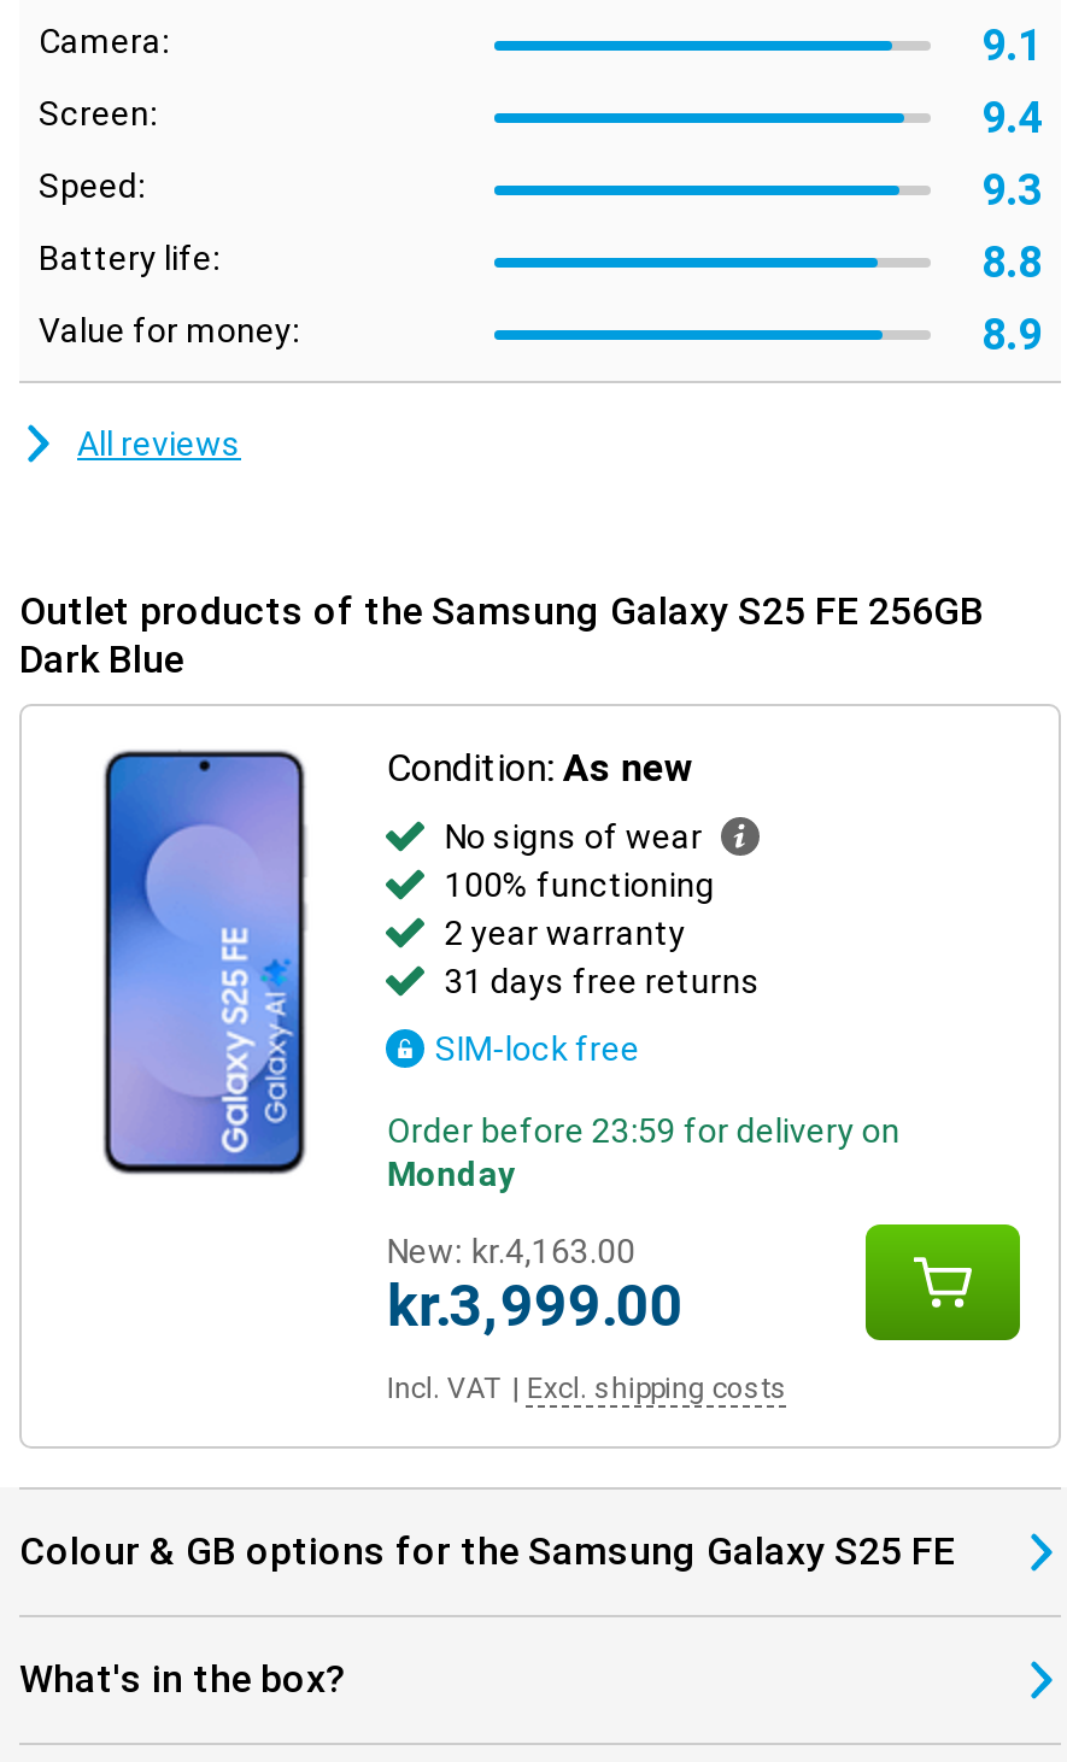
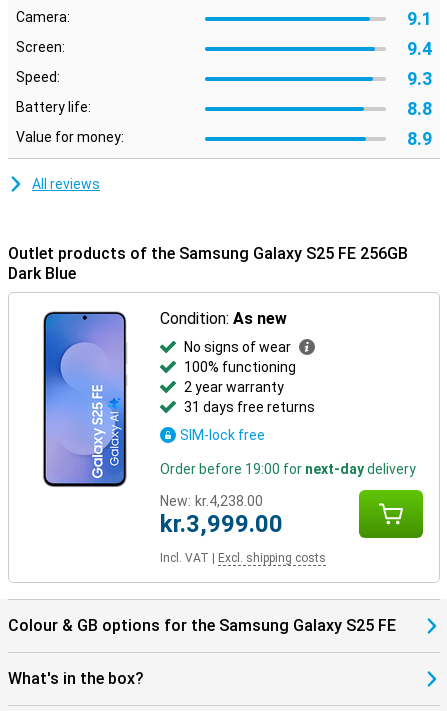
[387,1111,900,1193] Order before 23:59 for delivery on | Monday -> [160,461,416,477] Order before 19:00 for next-day delivery
[387,1232,635,1270] New: kr.4,163.00 -> [160,493,263,509] New: kr.4,238.00

